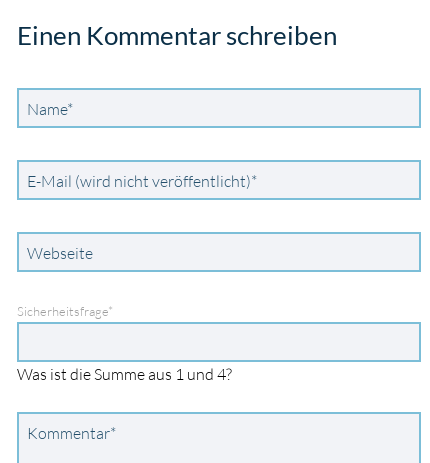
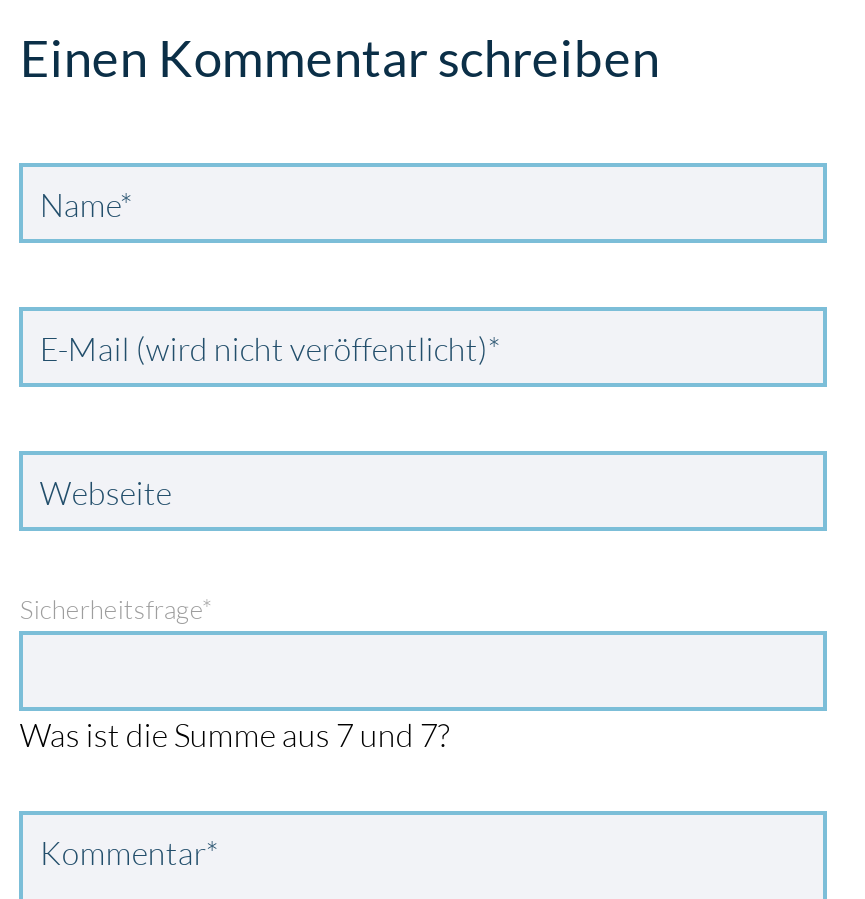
[17,364,232,384] Was ist die Summe aus 1 und 4? -> [20,714,450,754] Was ist die Summe aus 7 und 7?

